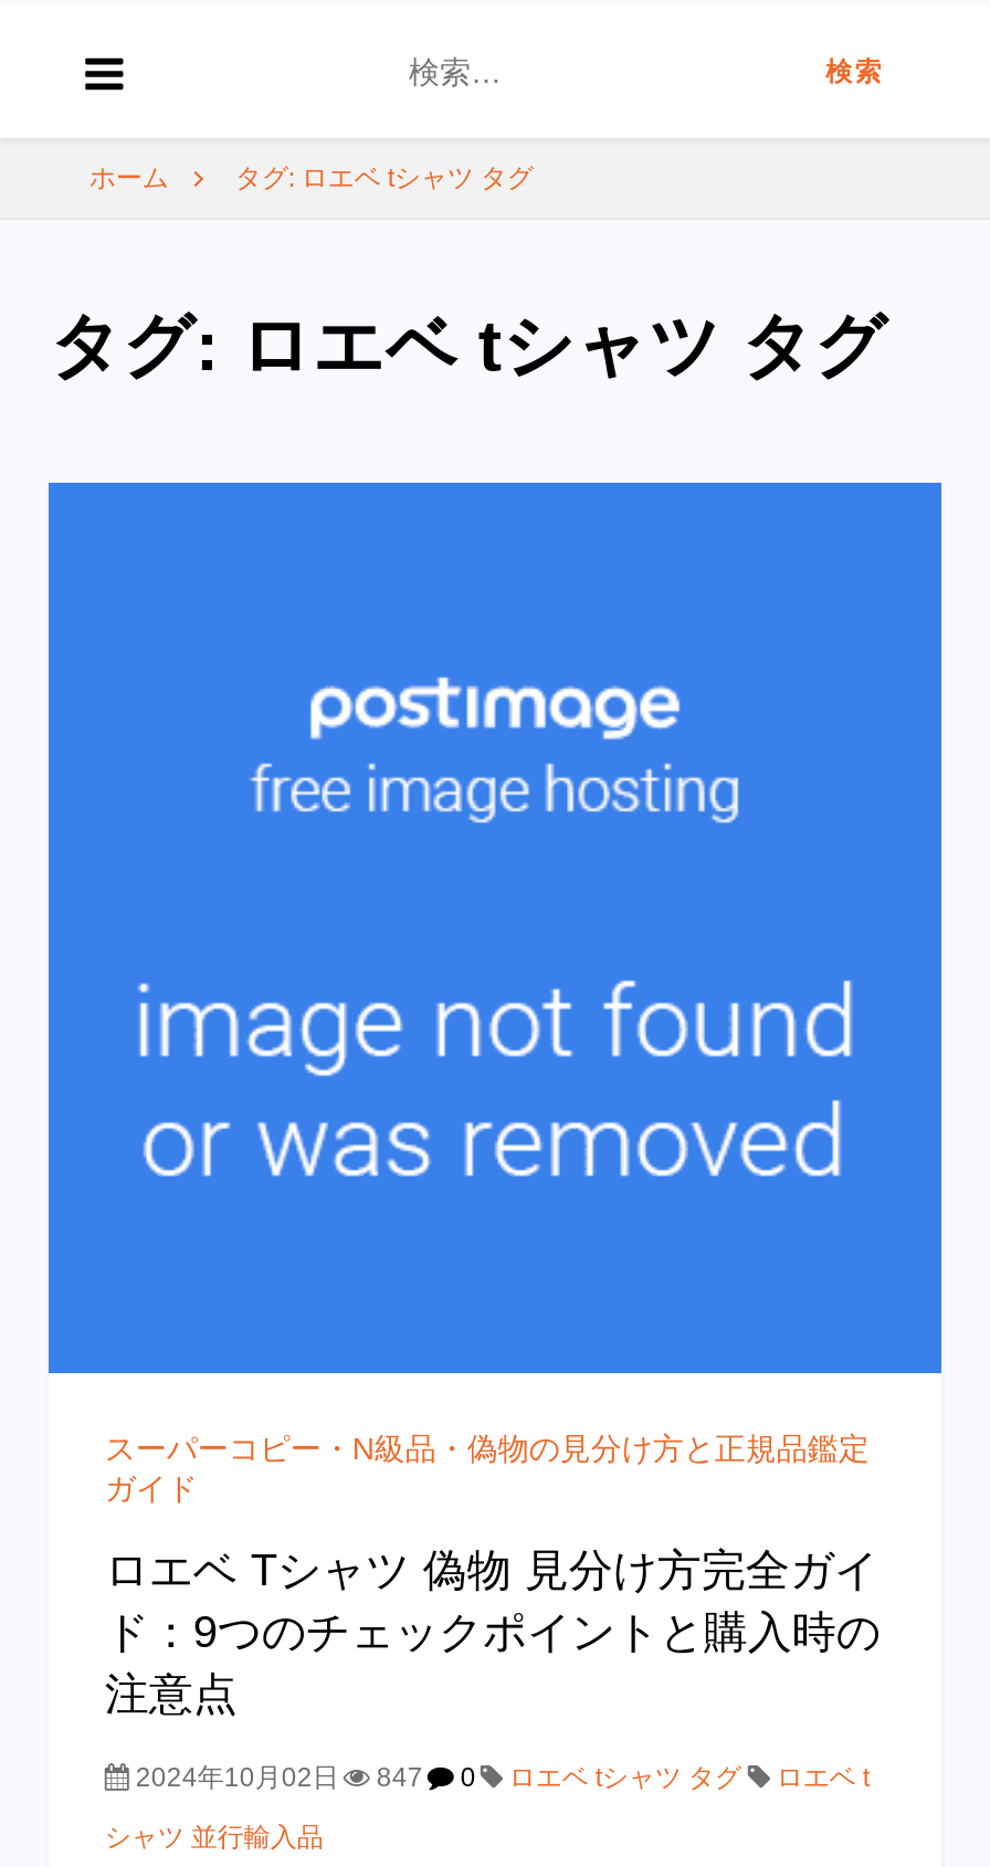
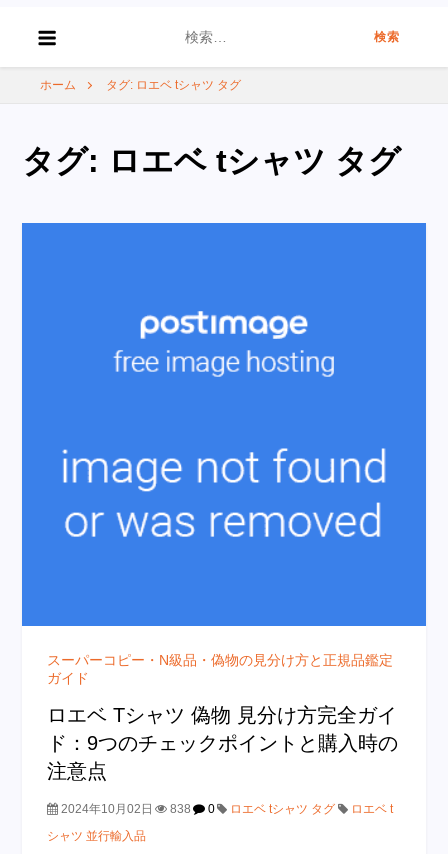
[129,1762,869,1793] 2024年10月02日 847 0 ロエベ tシャツ タグ ロエベ t -> [58,802,393,816] 2024年10月02日 838 0 ロエベ tシャツ タグ ロエベ t

